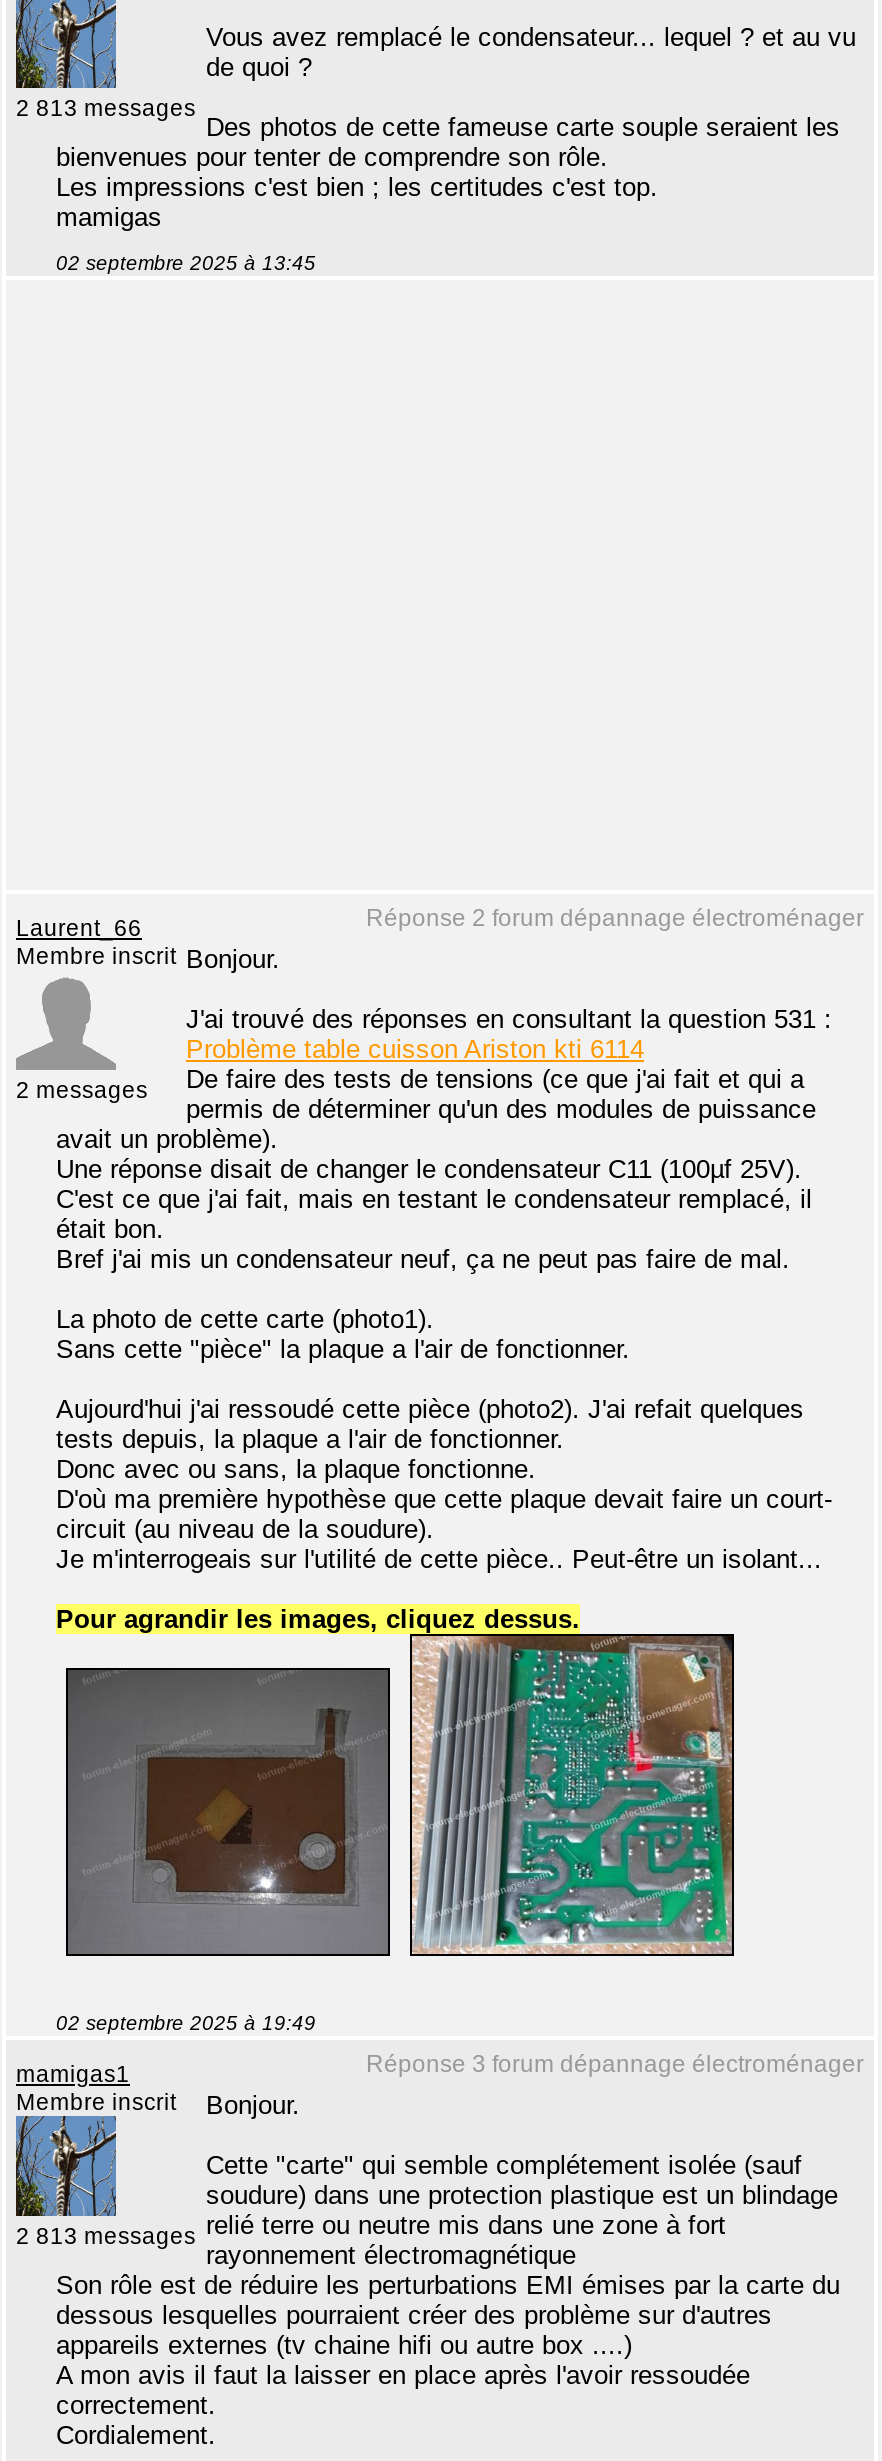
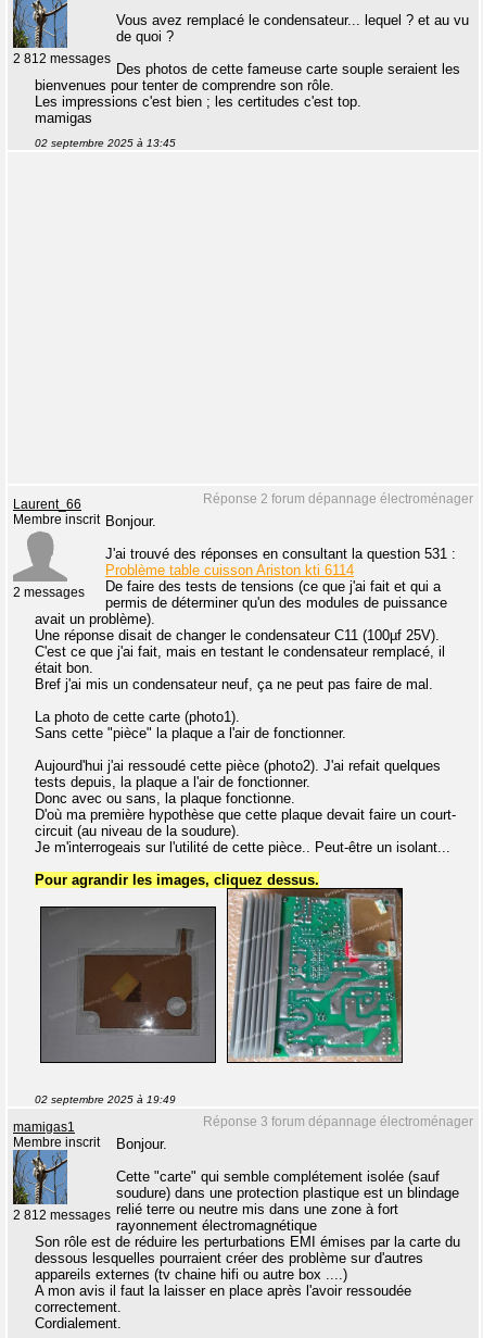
[16,96,196,120] 2 813 messages -> [13,52,111,65] 2 812 messages
[16,2210,726,2248] 2 813 messages relié terre ou neutre mis dans une zone à fort -> [13,1201,398,1222] 2 812 messages relié terre ou neutre mis dans une zone à fort

